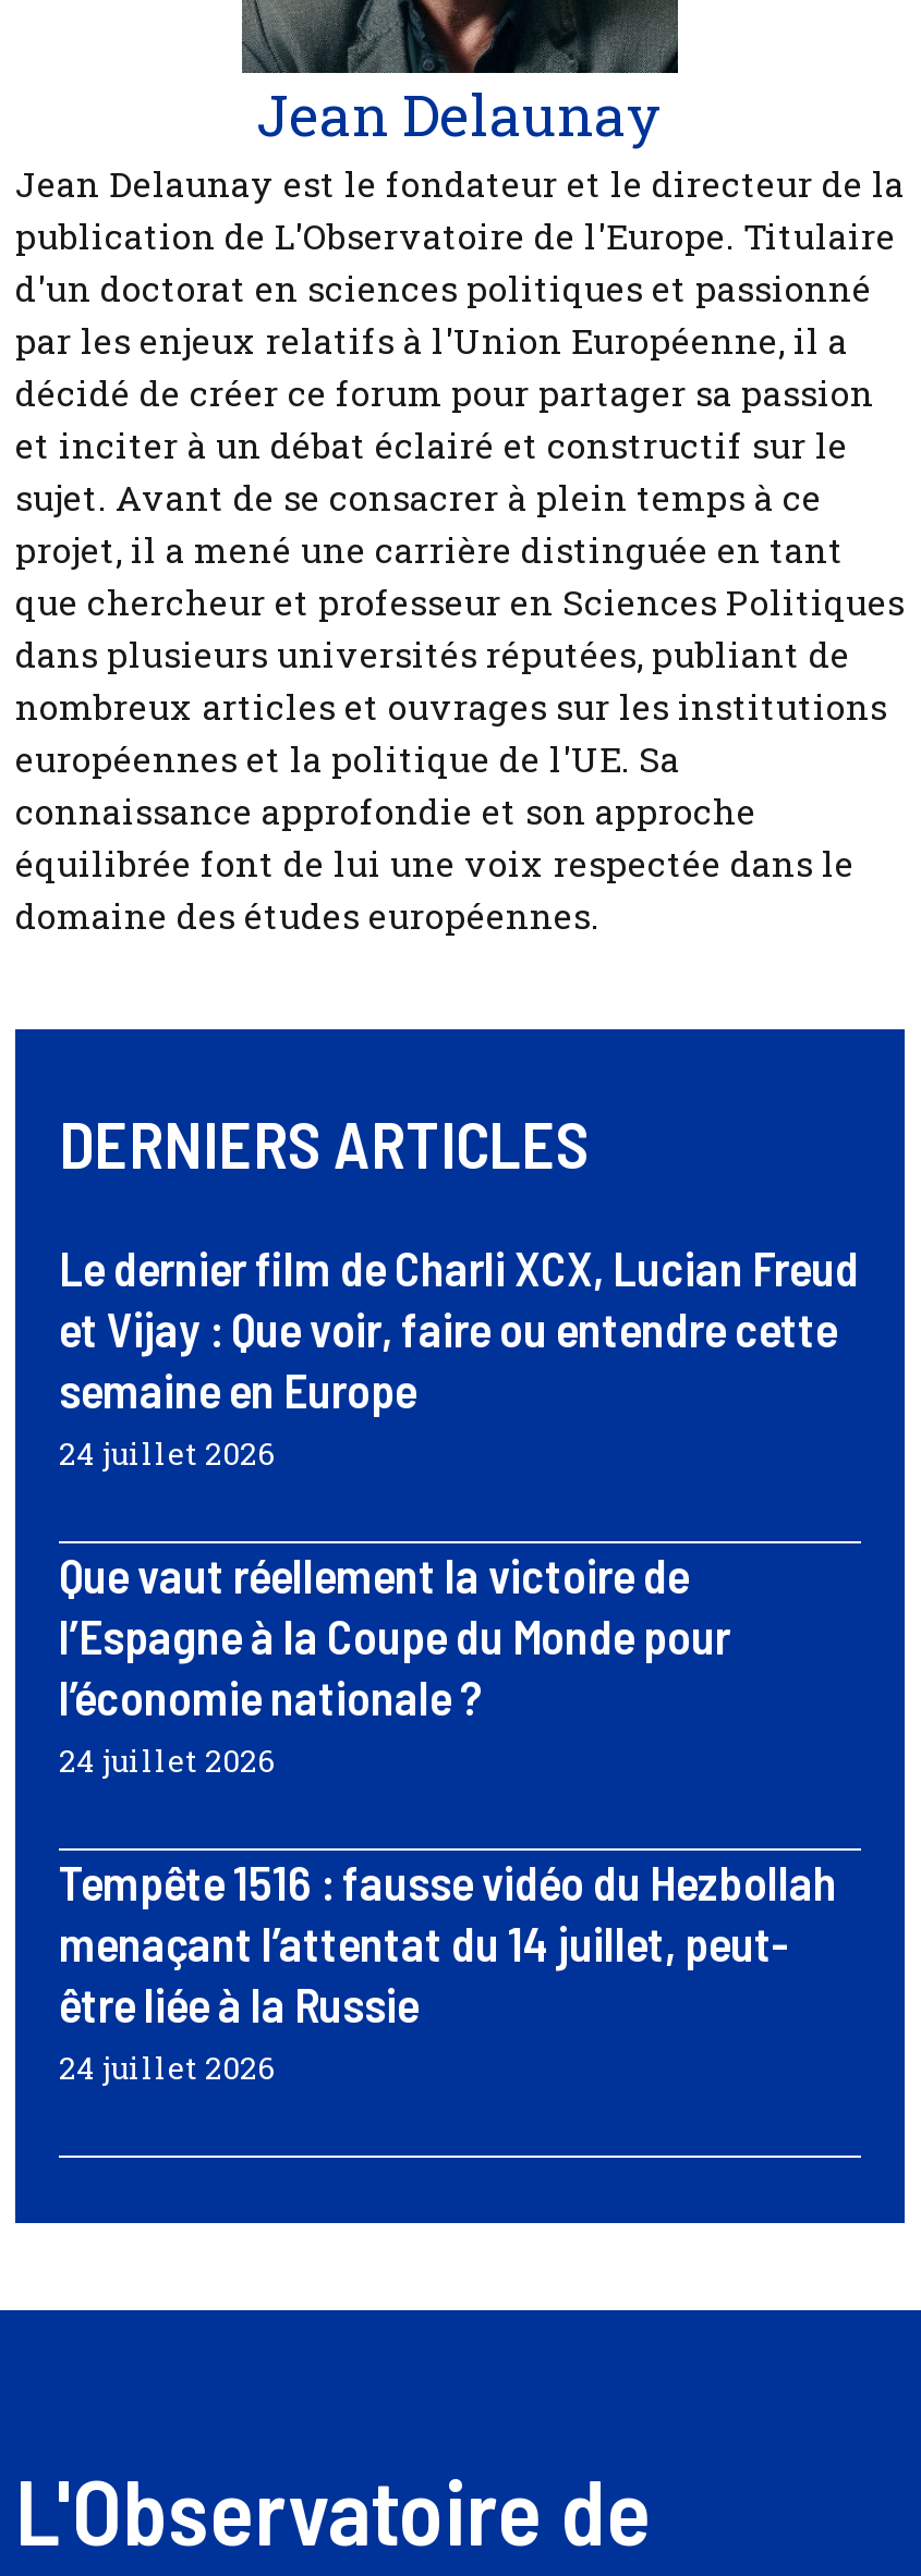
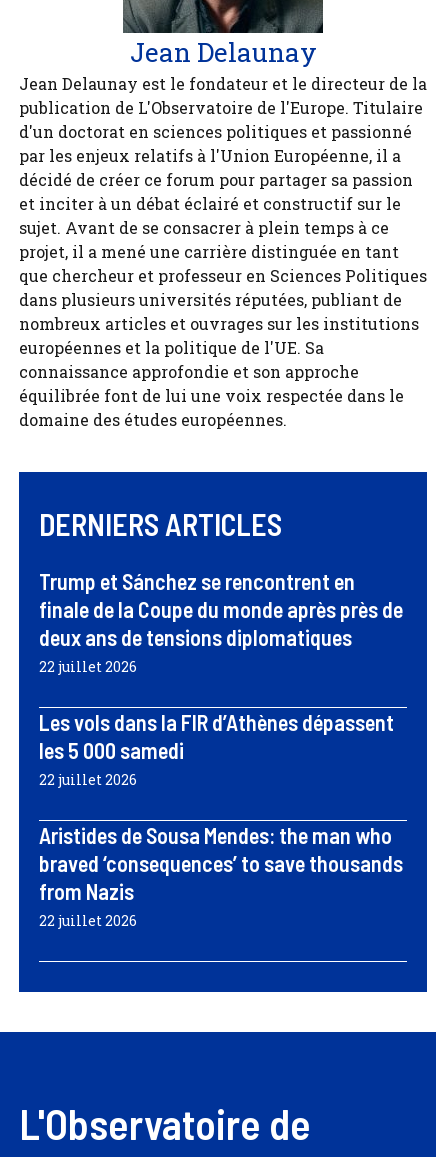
[59,1238,859,1474] Le dernier film de Charli XCX, Lucian Freud | et Vijay : Que voir, faire ou entendre cette | semaine en Europe | 24 juillet 2026 -> [39,568,403,676] Trump et Sánchez se rencontrent en | finale de la Coupe du monde après près de | deux ans de tensions diplomatiques | 22 juillet 2026
[59,1546,730,1781] Que vaut réellement la victoire de | l’Espagne à la Coupe du Monde pour | l’économie nationale ? | 24 juillet 2026 -> [39,709,394,789] Les vols dans la FIR d’Athènes dépassent | les 5 000 samedi | 22 juillet 2026
[59,1853,837,2088] Tempête 1516 : fausse vidéo du Hezbollah | menaçant l’attentat du 14 juillet, peut- | être liée à la Russie | 24 juillet 2026 -> [39,822,403,930] Aristides de Sousa Mendes: the man who | braved ‘consequences’ to save thousands | from Nazis | 22 juillet 2026

